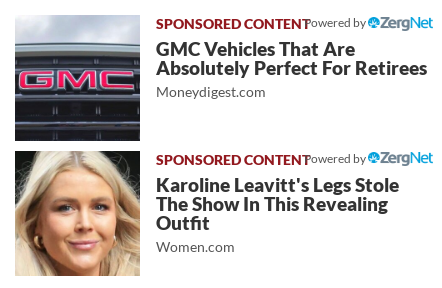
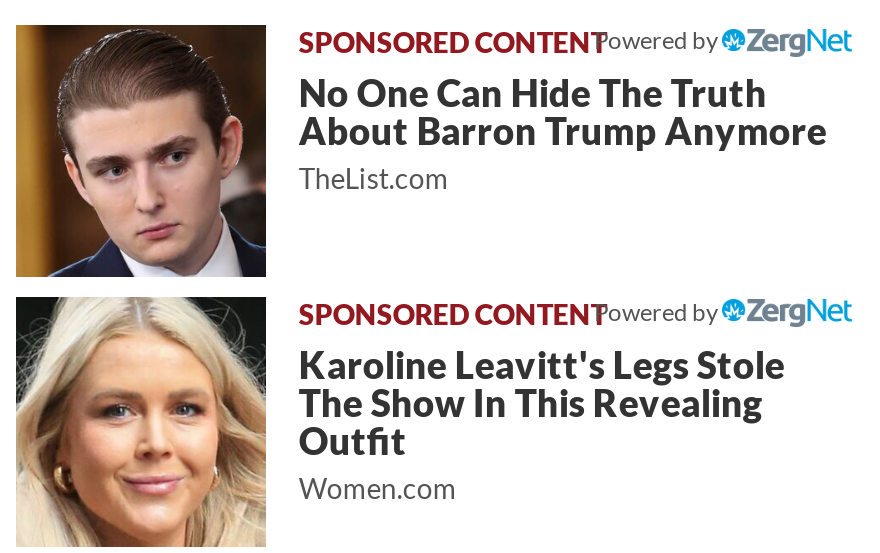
[14,15,427,142] [image] | GMC Vehicles That Are | Absolutely Perfect For Retirees | Moneydigest.com -> [14,23,827,279] [image] | No One Can Hide The Truth | About Barron Trump Anymore | TheList.com

